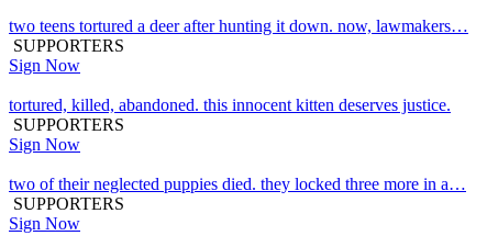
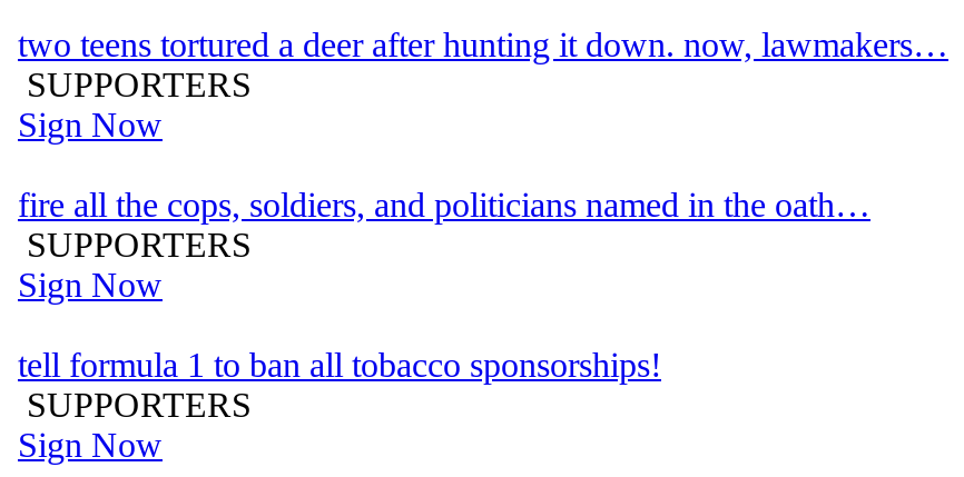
[9,96,451,114] tortured, killed, abandoned. this innocent kitten deserves justice. -> [18,186,870,223] fire all the cops, soldiers, and politicians named in the oath…
[9,175,466,193] two of their neglected puppies died. they locked three more in a… -> [18,346,661,384] tell formula 1 to ban all tobacco sponsorships!

